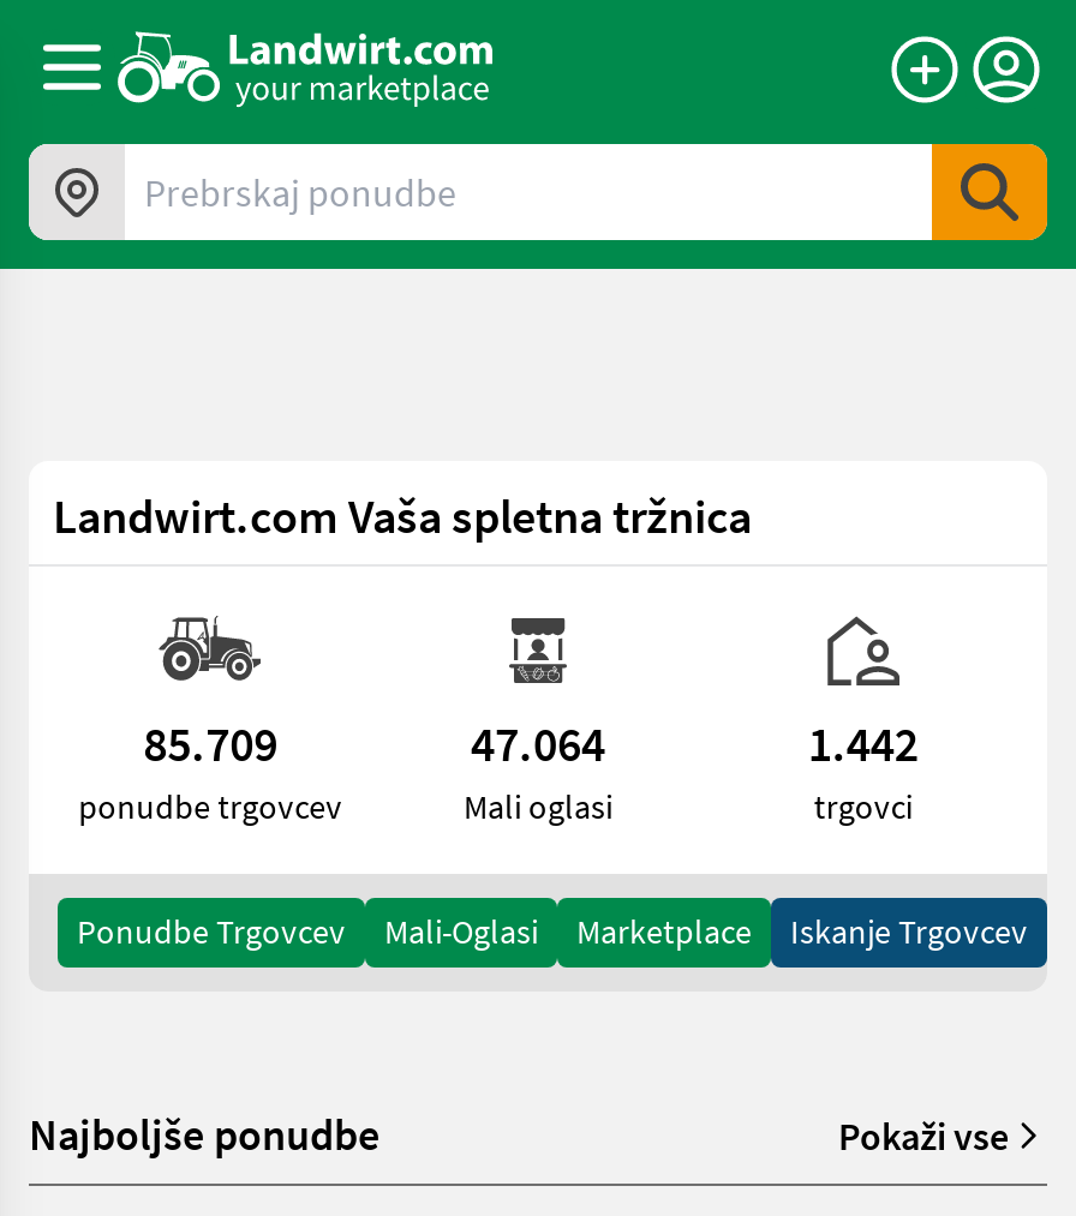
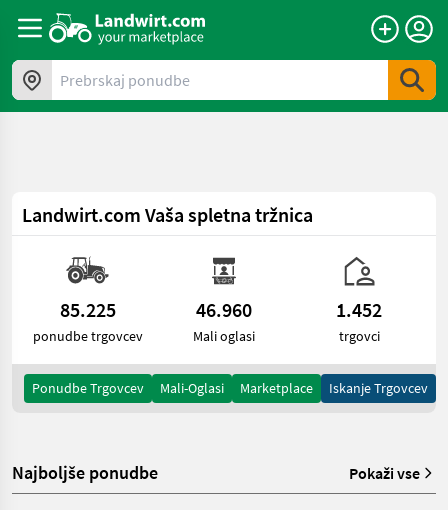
[143,713,278,773] 85.709 -> [60,297,116,322] 85.225
[471,713,605,773] 47.064 -> [196,297,252,322] 46.960
[808,713,918,773] 1.442 -> [336,297,382,322] 1.452

